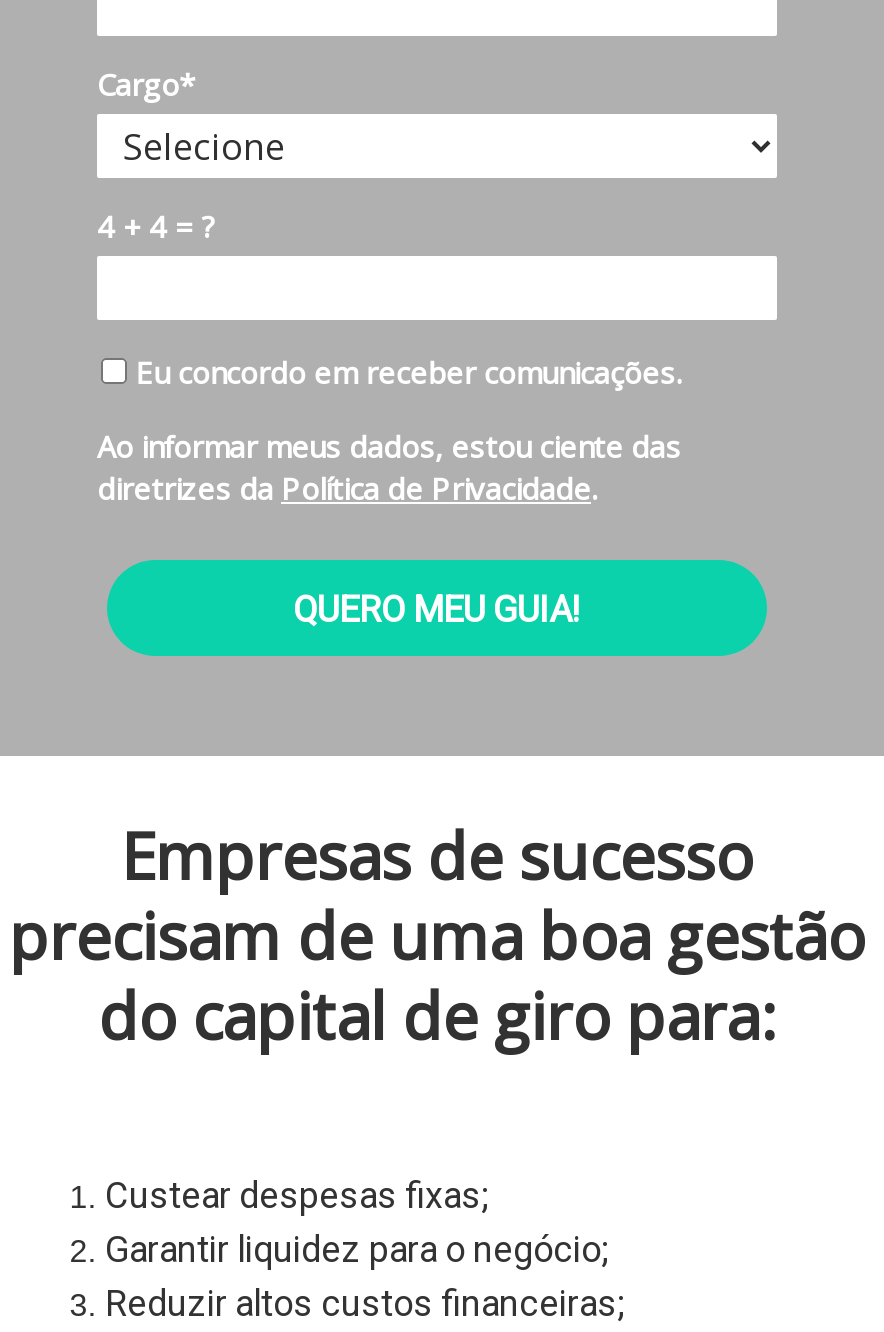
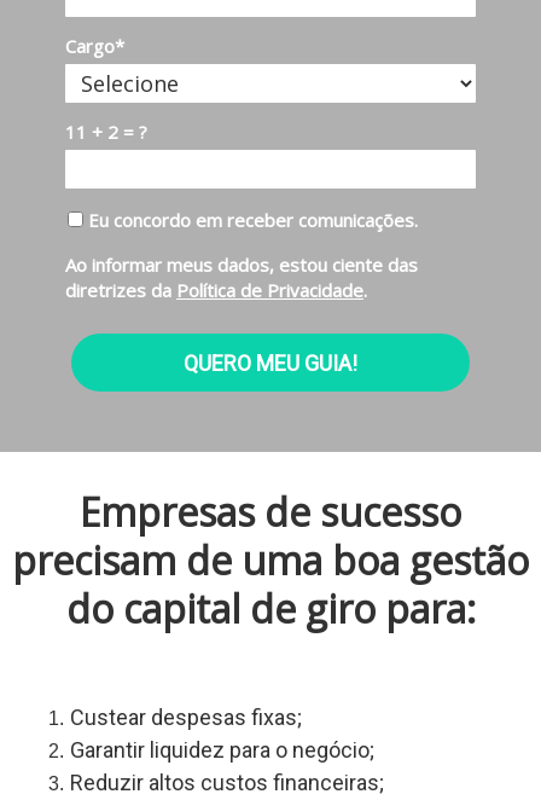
[97,207,215,247] 4 + 4 = ? -> [65,120,147,144] 11 + 2 = ?

